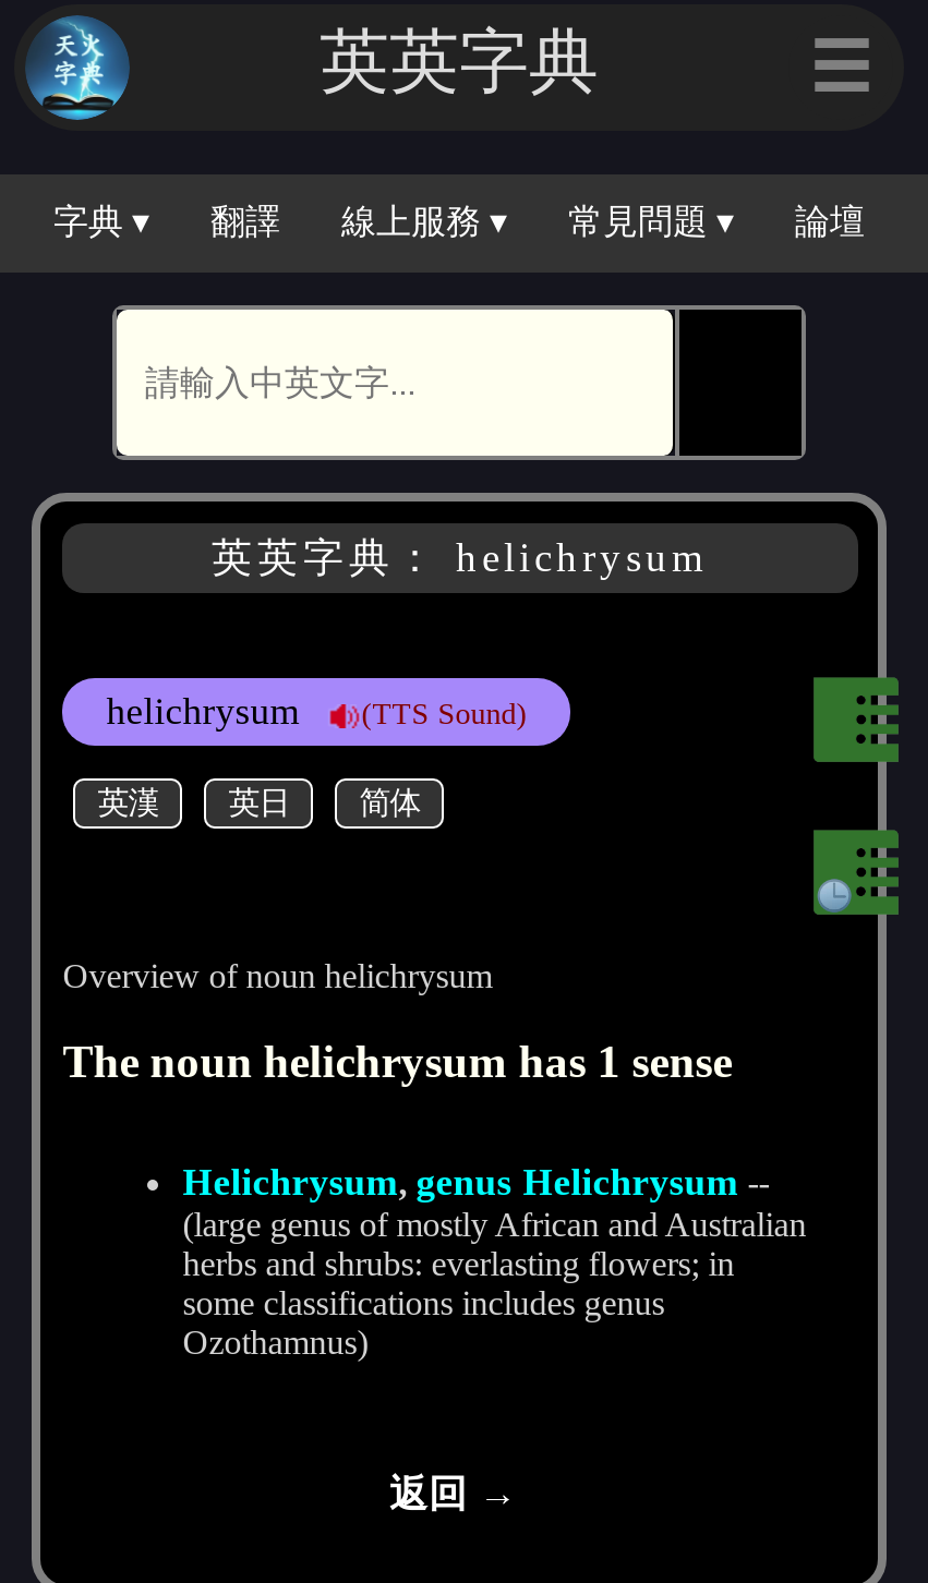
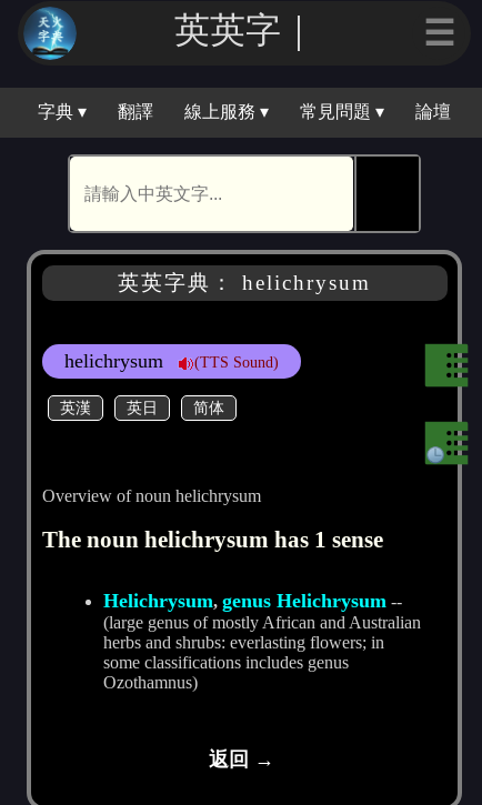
[320,22,599,100] 英英字典 -> [174,10,315,50] 英英字｜

